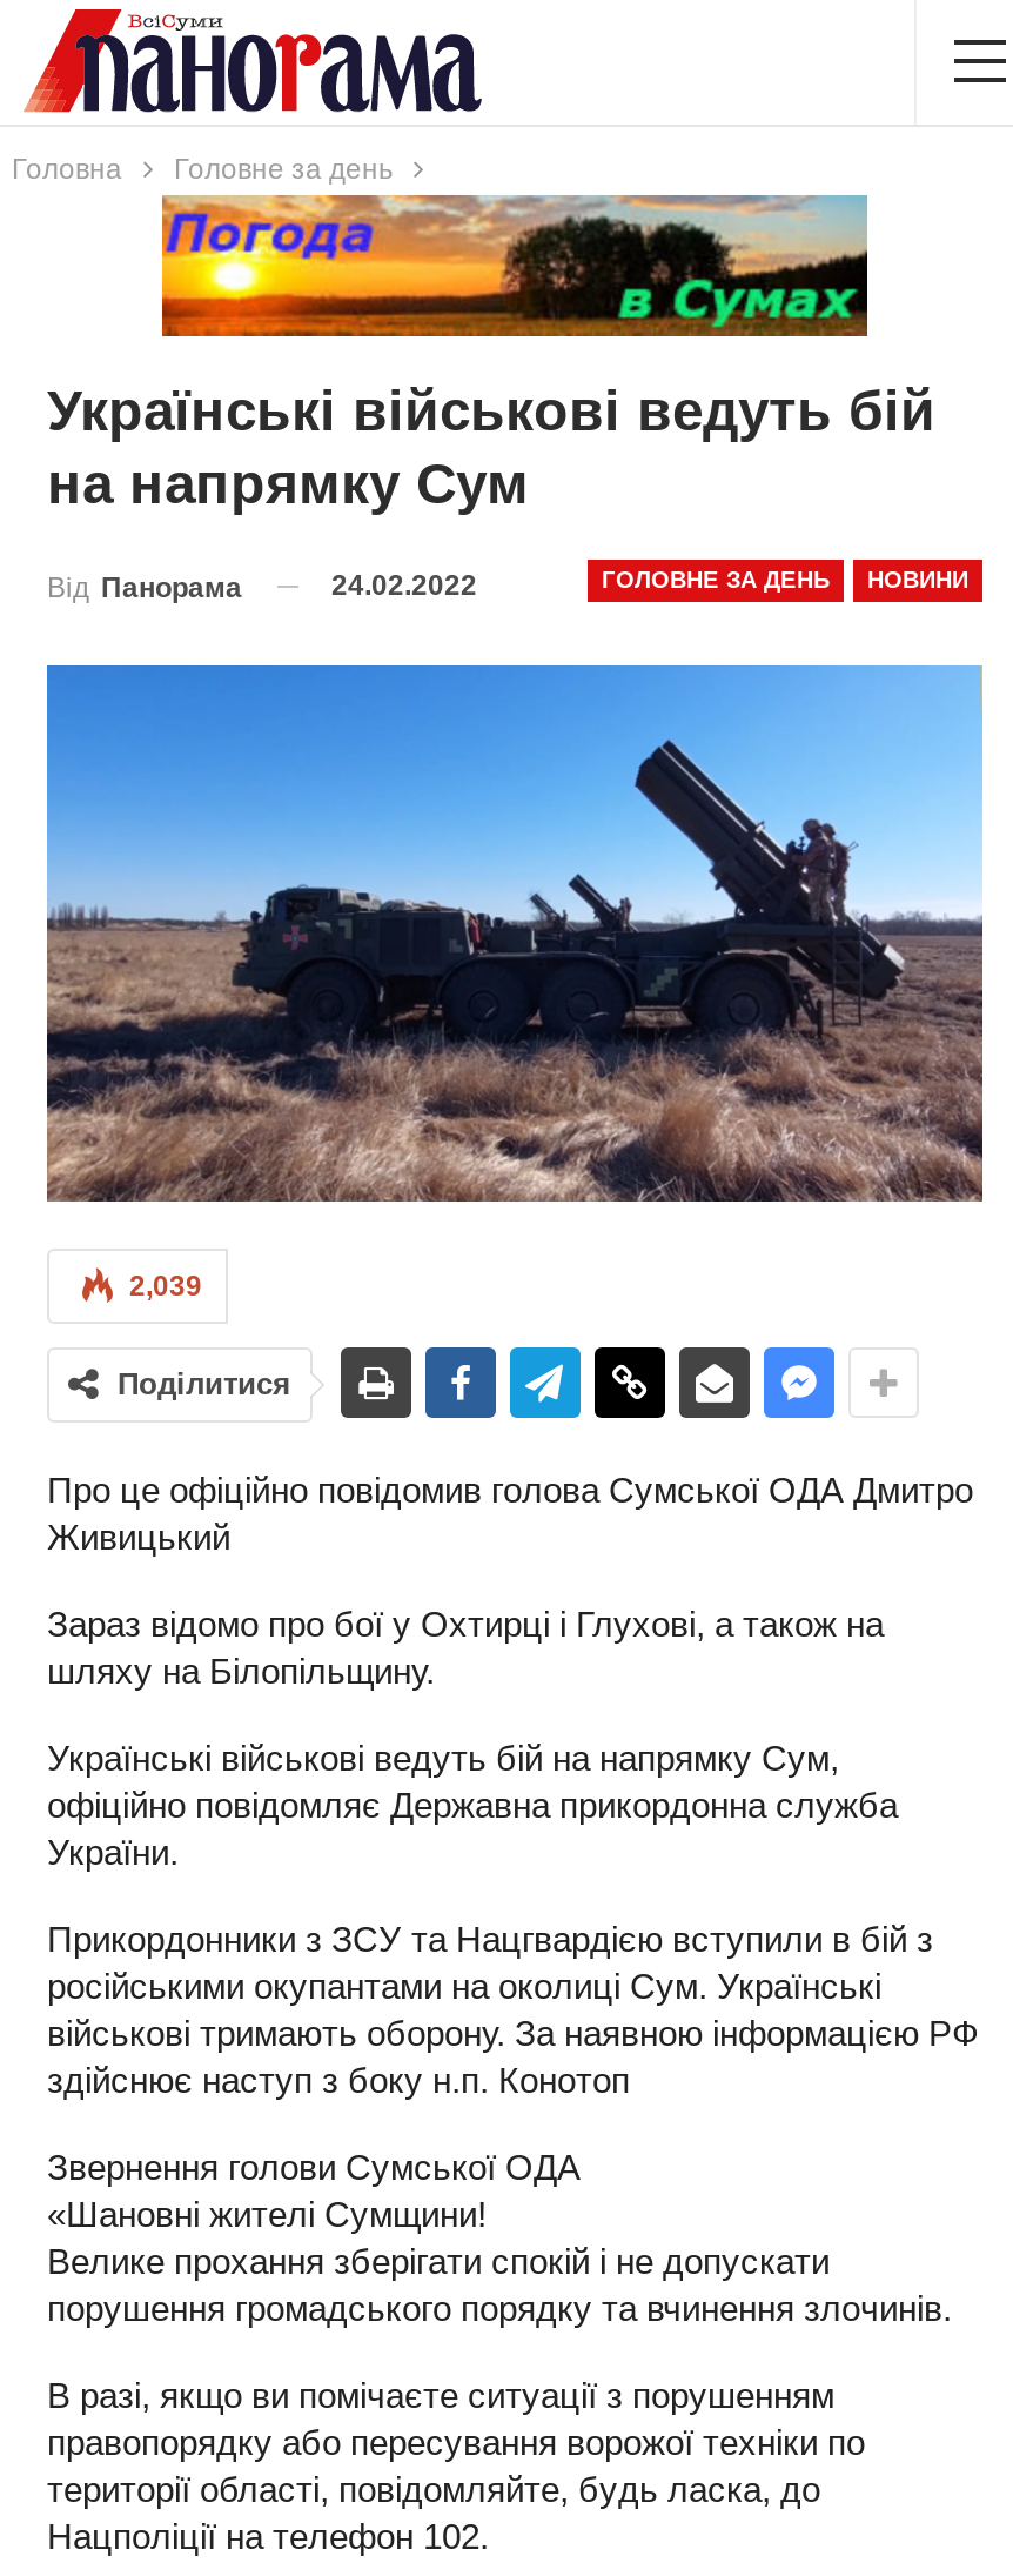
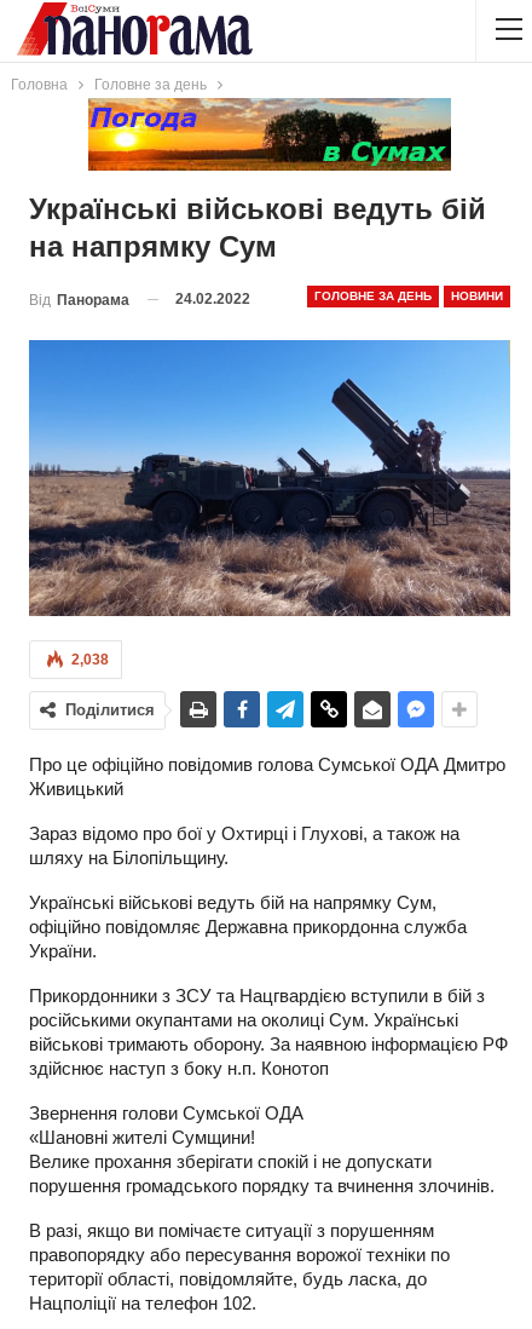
[129,1270,202,1303] 2,039 -> [71,651,109,668] 2,038

